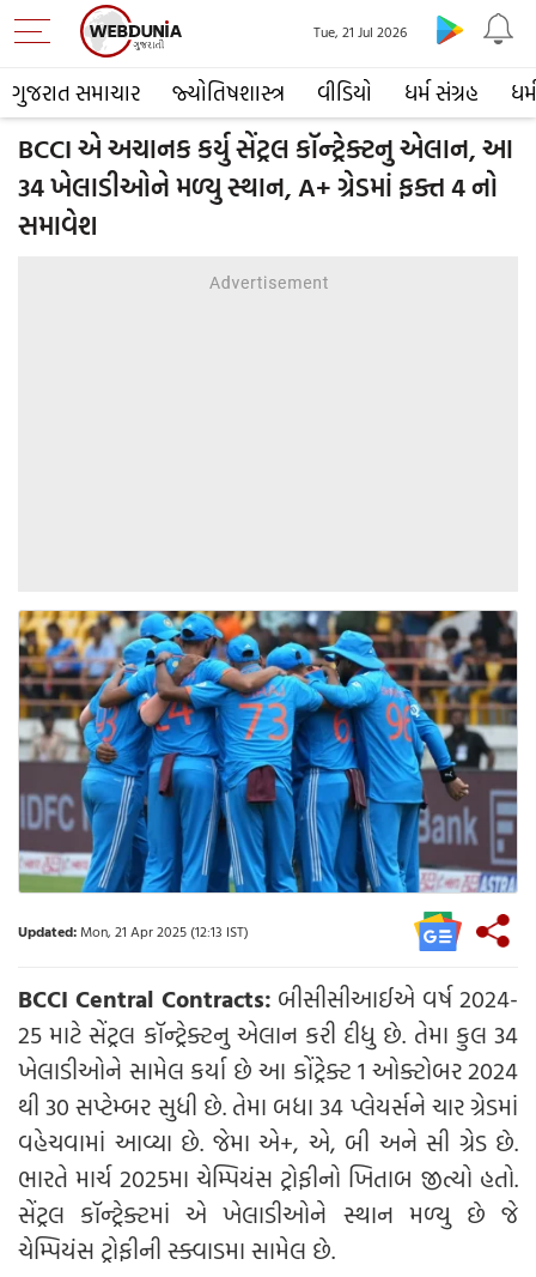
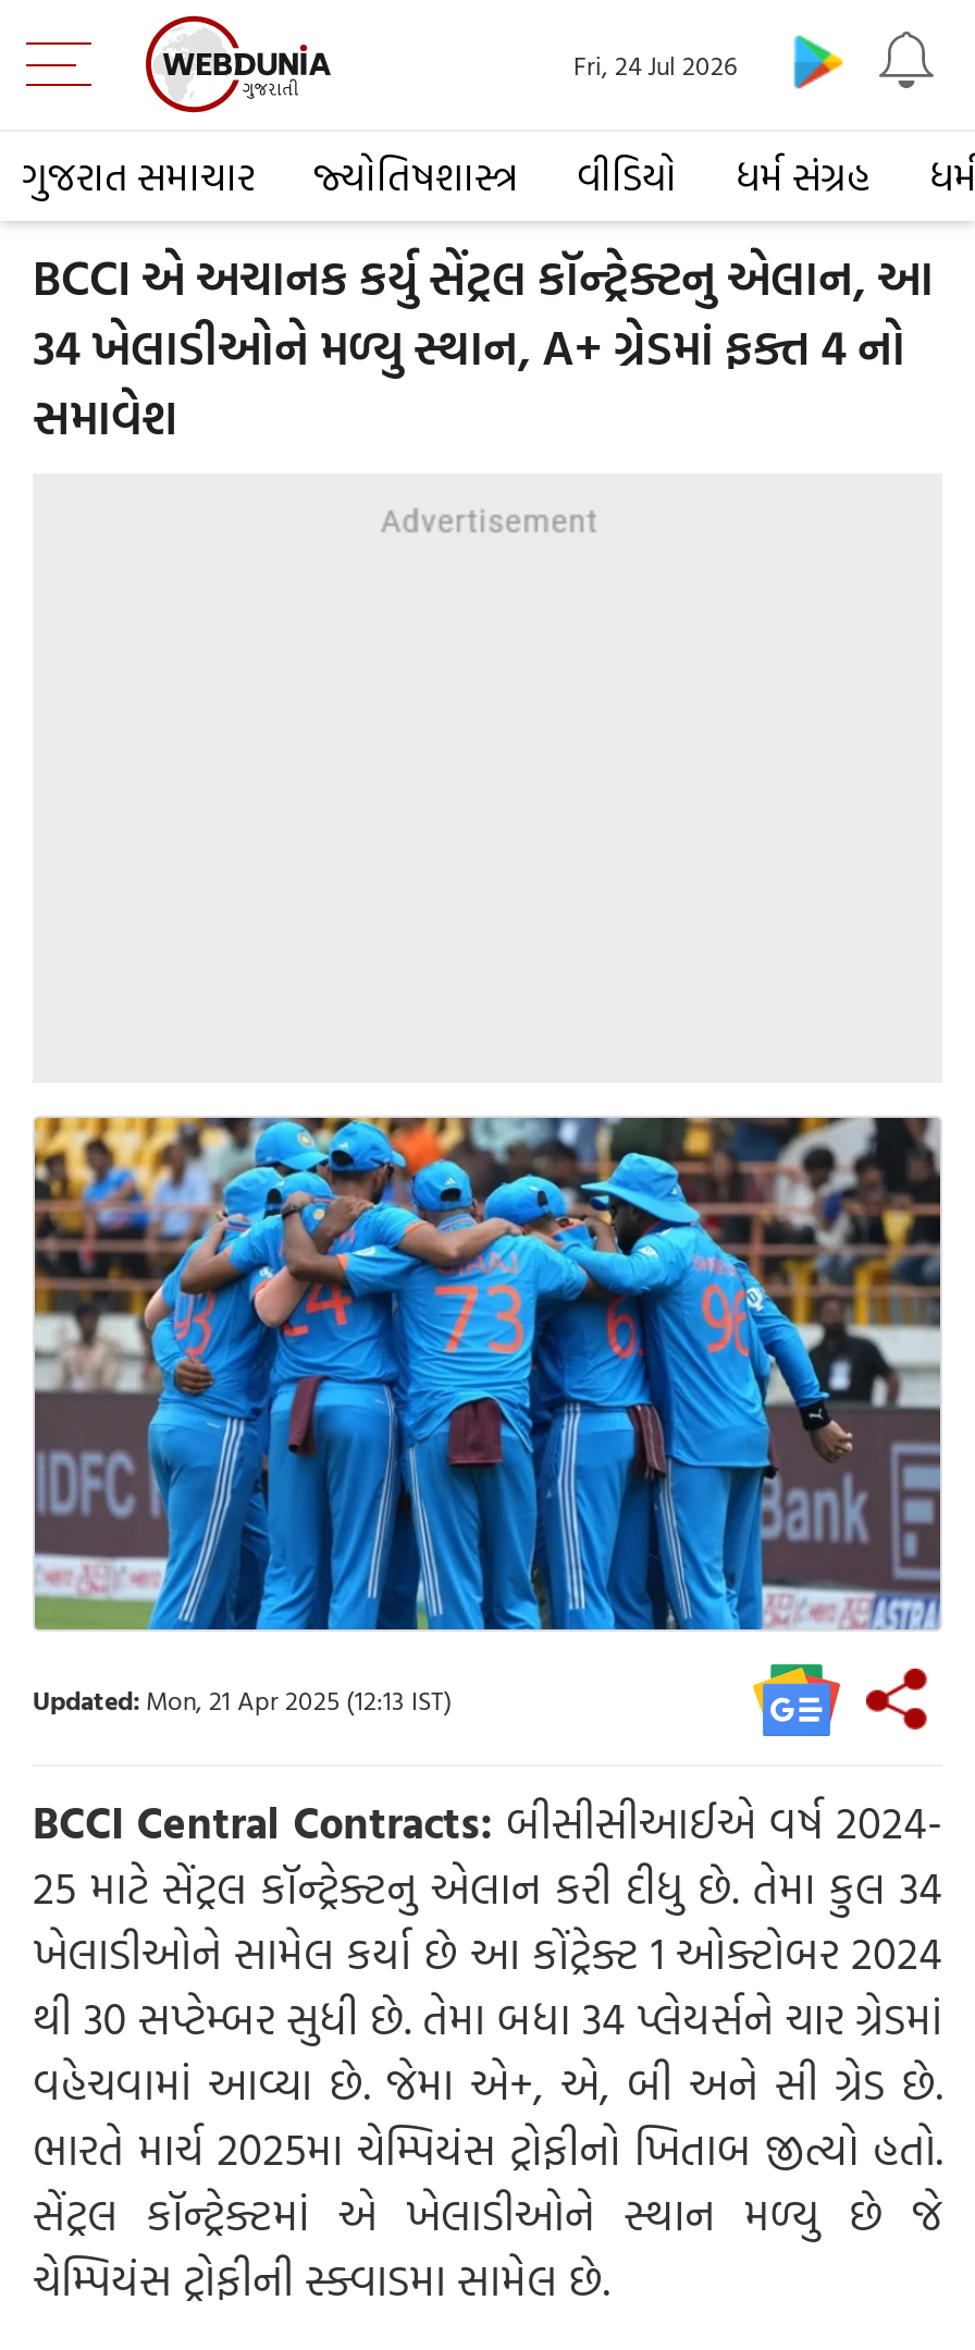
[313,20,407,42] Tue, 21 Jul 2026 -> [573,45,737,84] Fri, 24 Jul 2026

